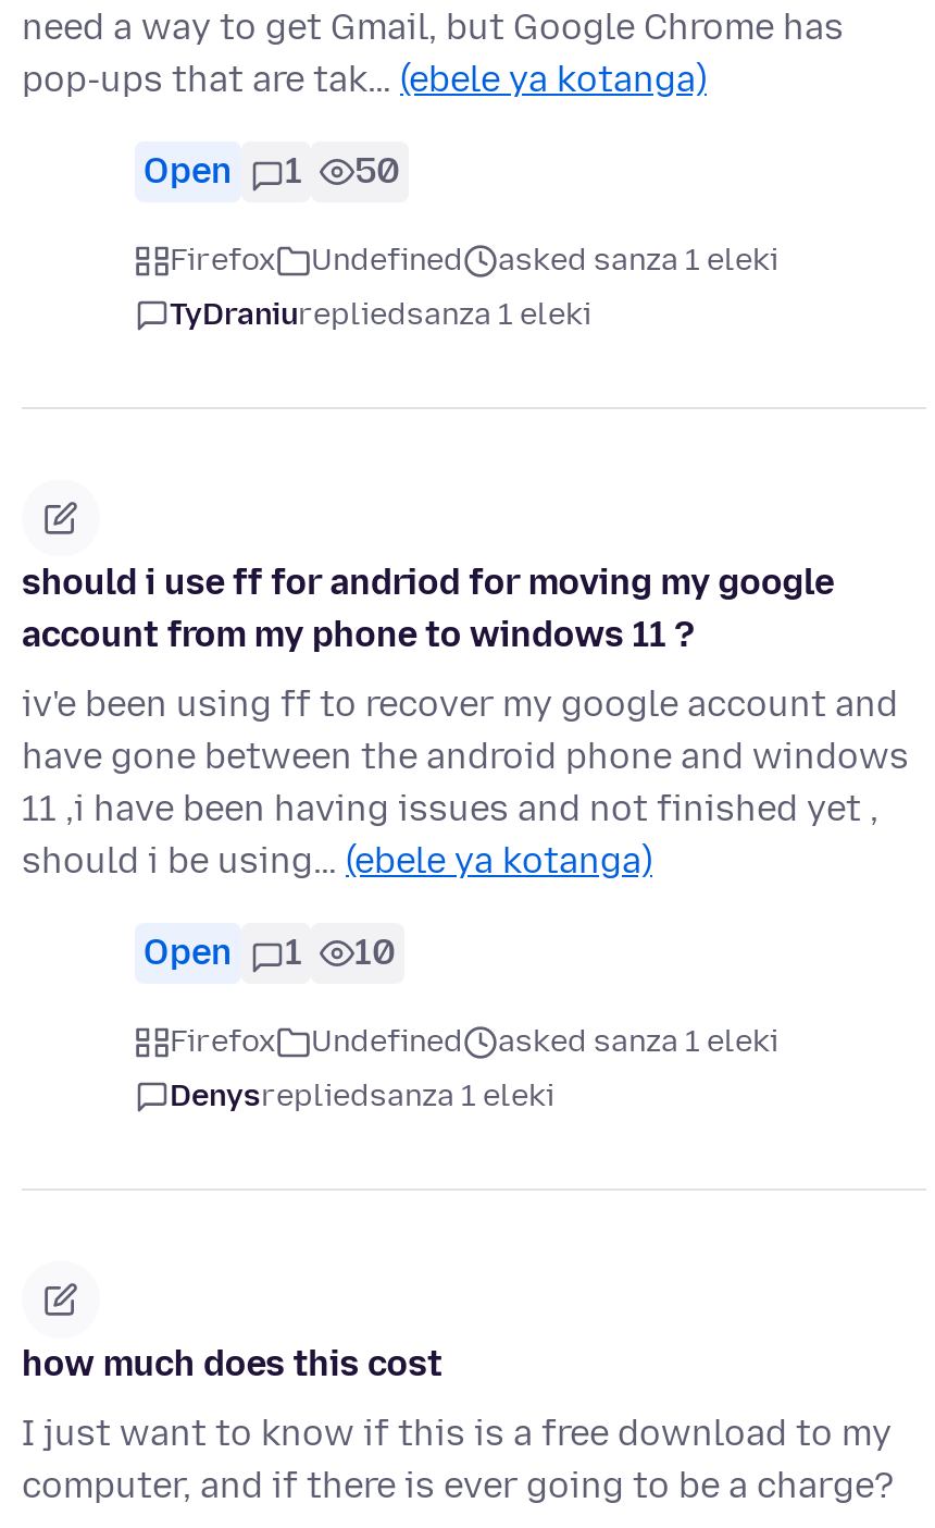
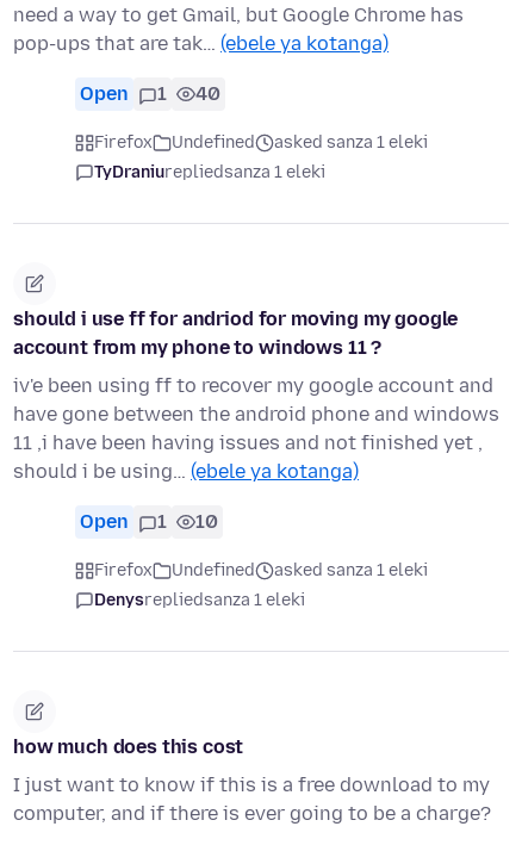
[144,151,400,193] Open 1 50 -> [80,83,220,105] Open 1 40

